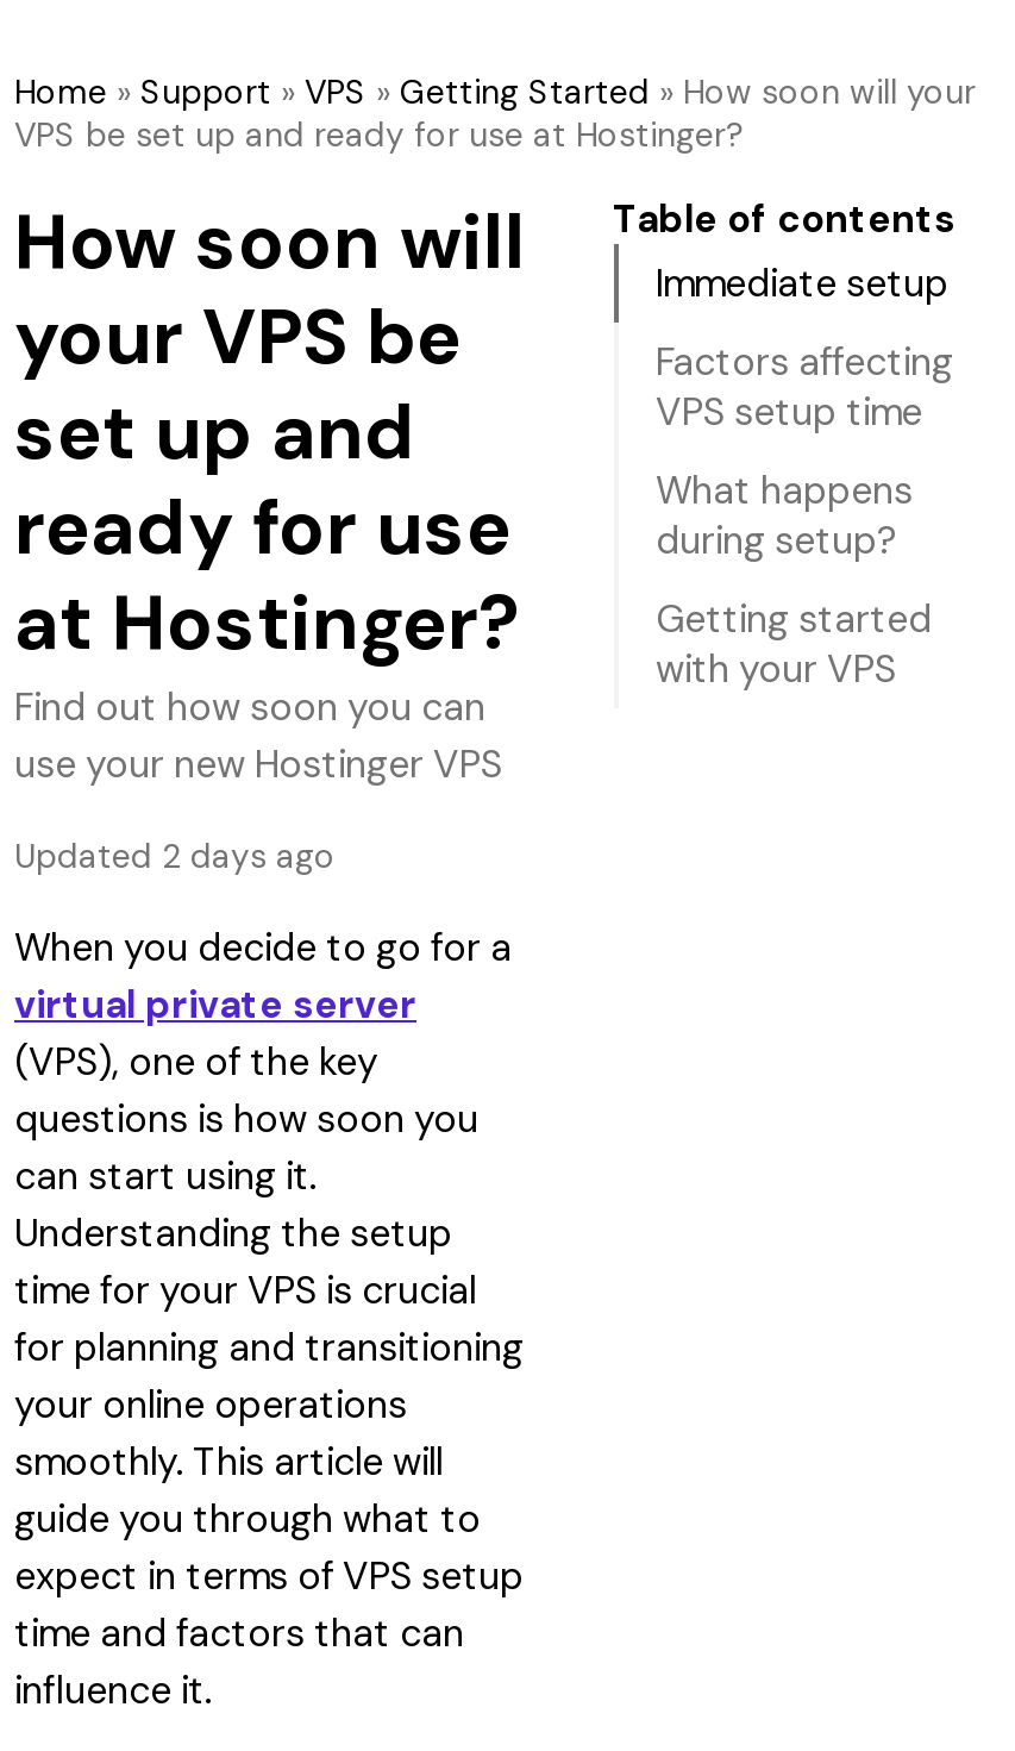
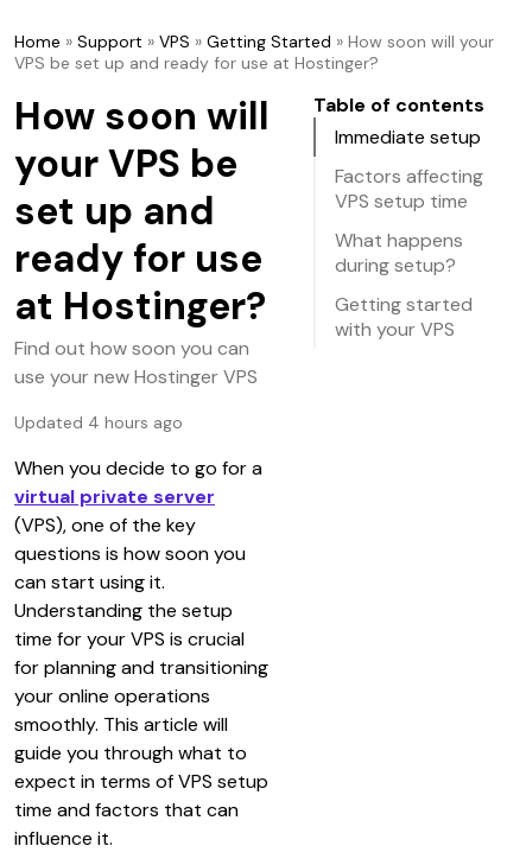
[14,834,336,877] Updated 2 days ago -> [14,412,183,433] Updated 4 hours ago

